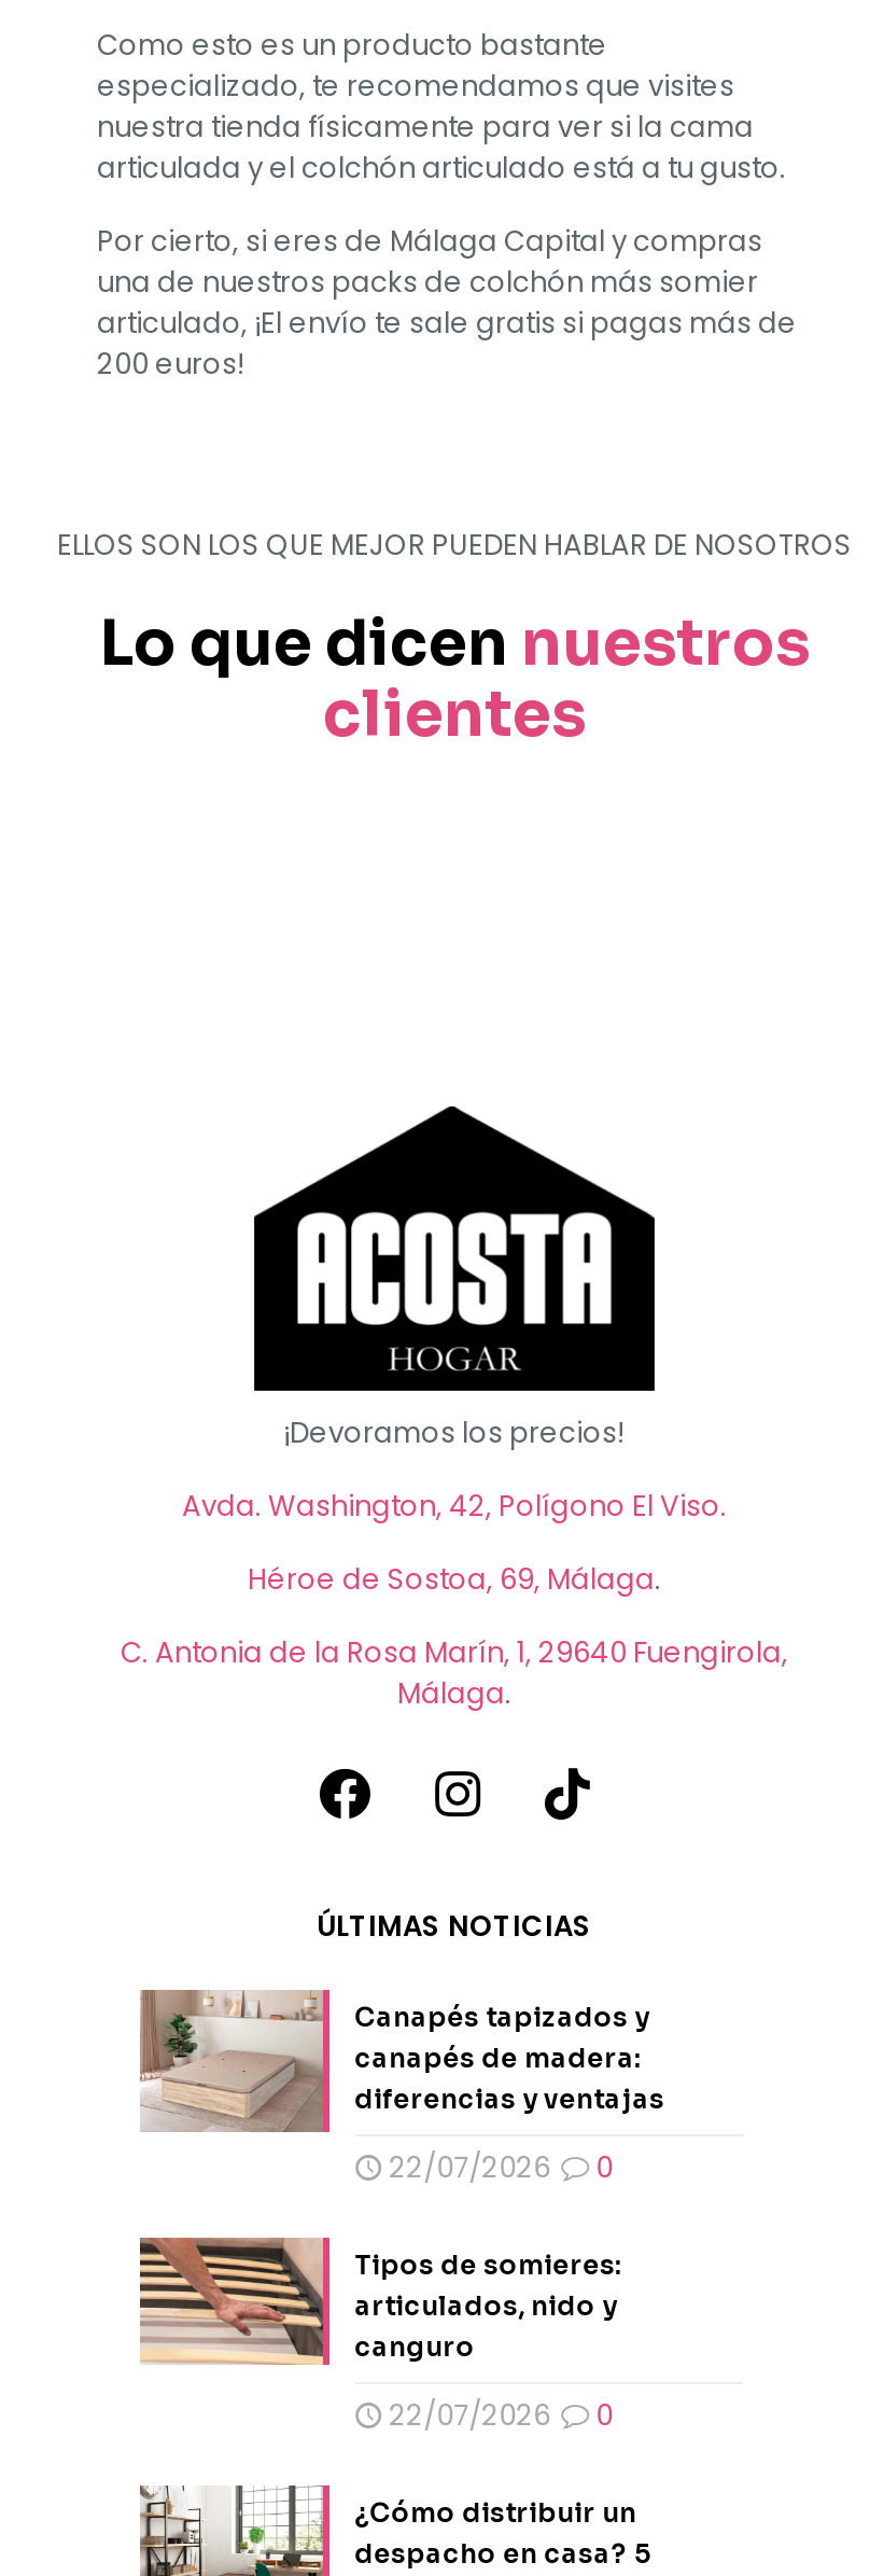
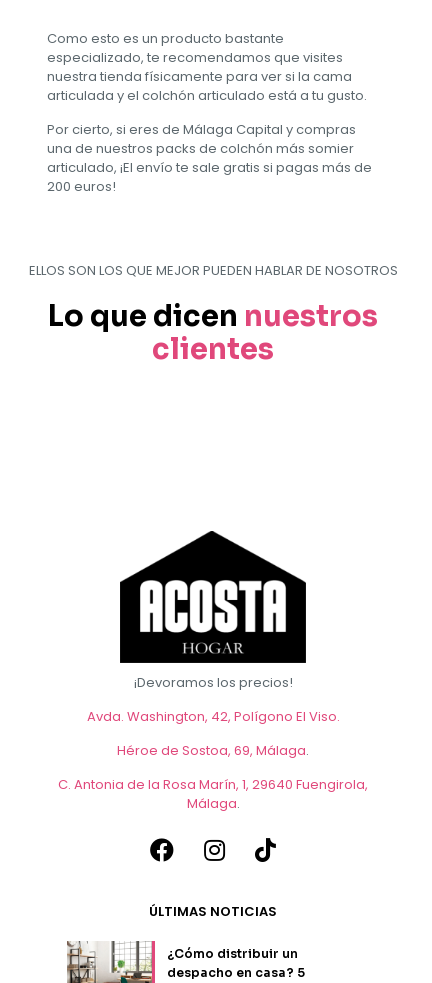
[142,1988,665,2436] [image] | Canapés tapizados y | canapés de madera: | diferencias y ventajas | 22/07/2026 | 0 | Tipos de somieres: | articulados, nido y | canguro | 22/07/2026 | 0 -> none
[140,2236,323,2367] [image] -> none

